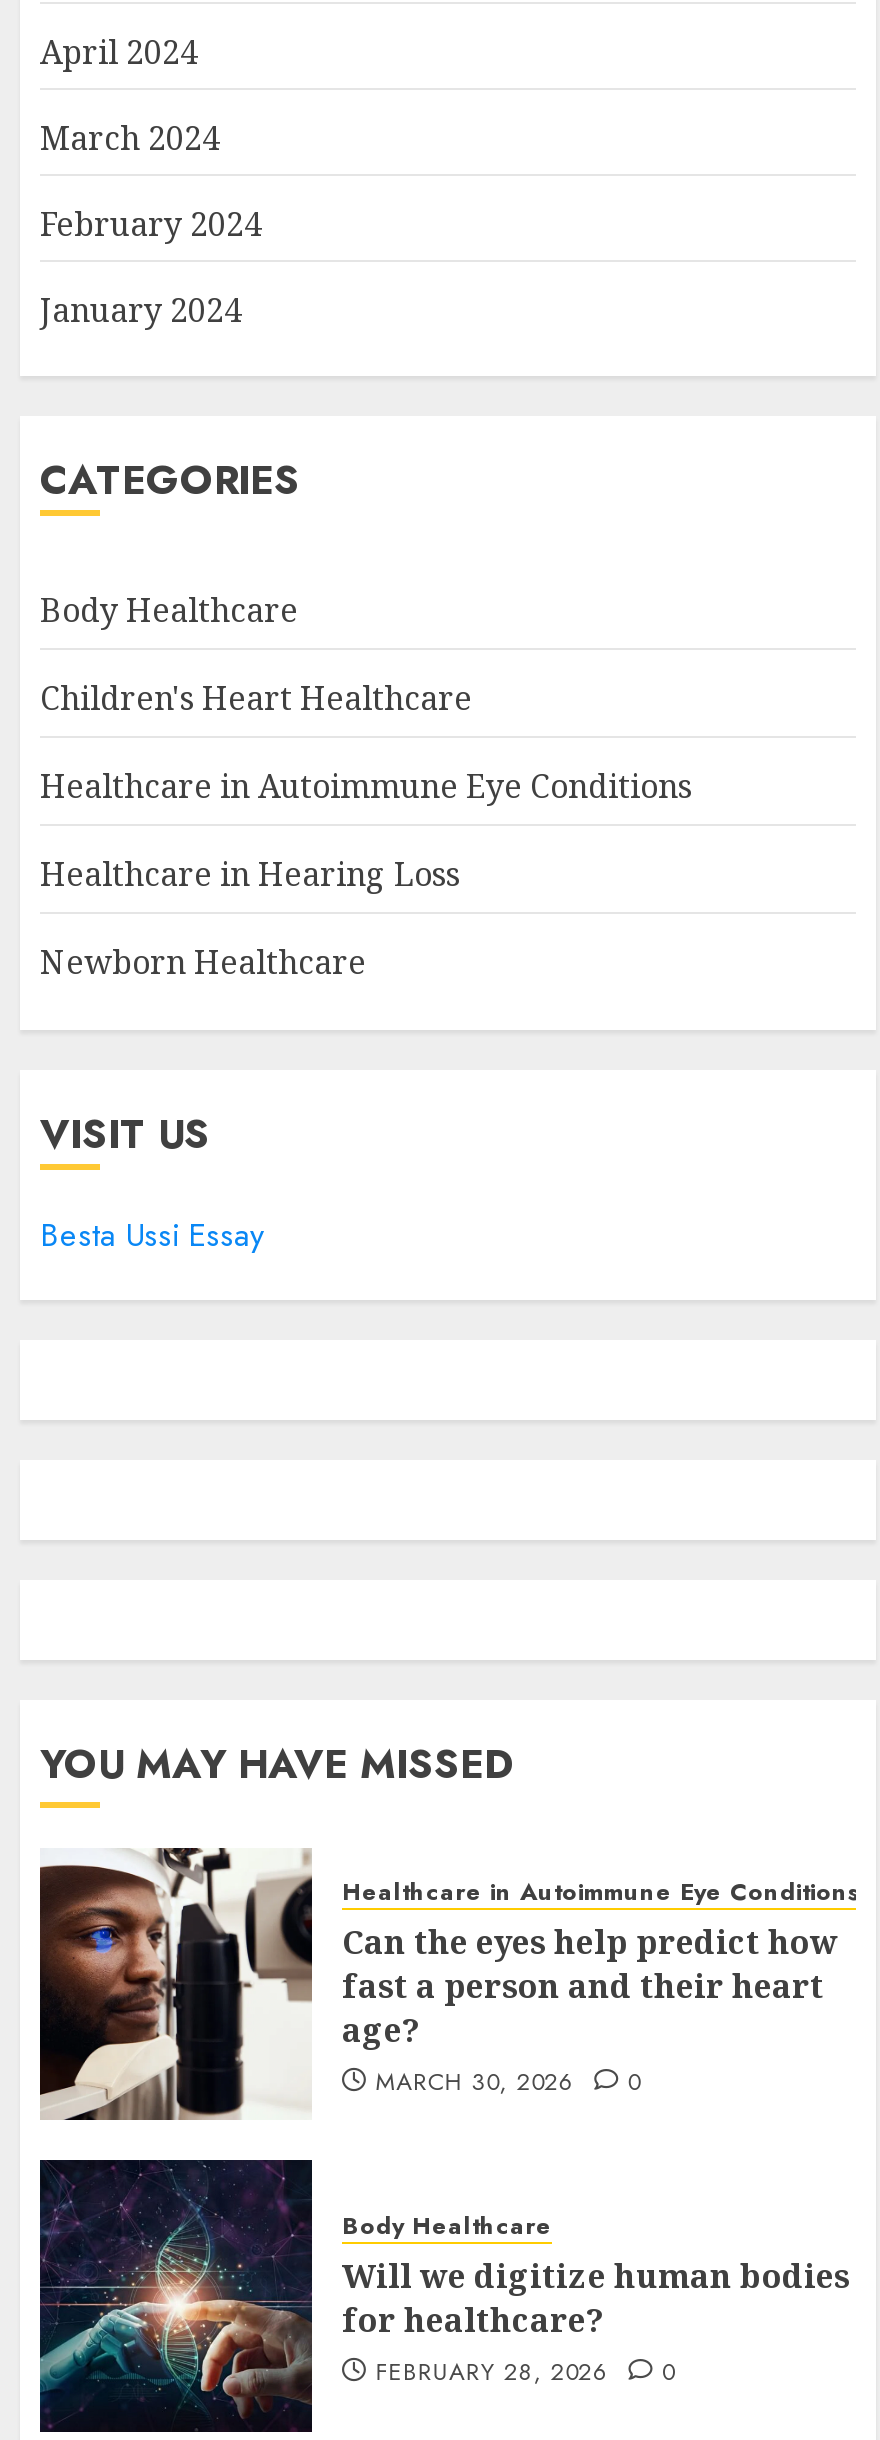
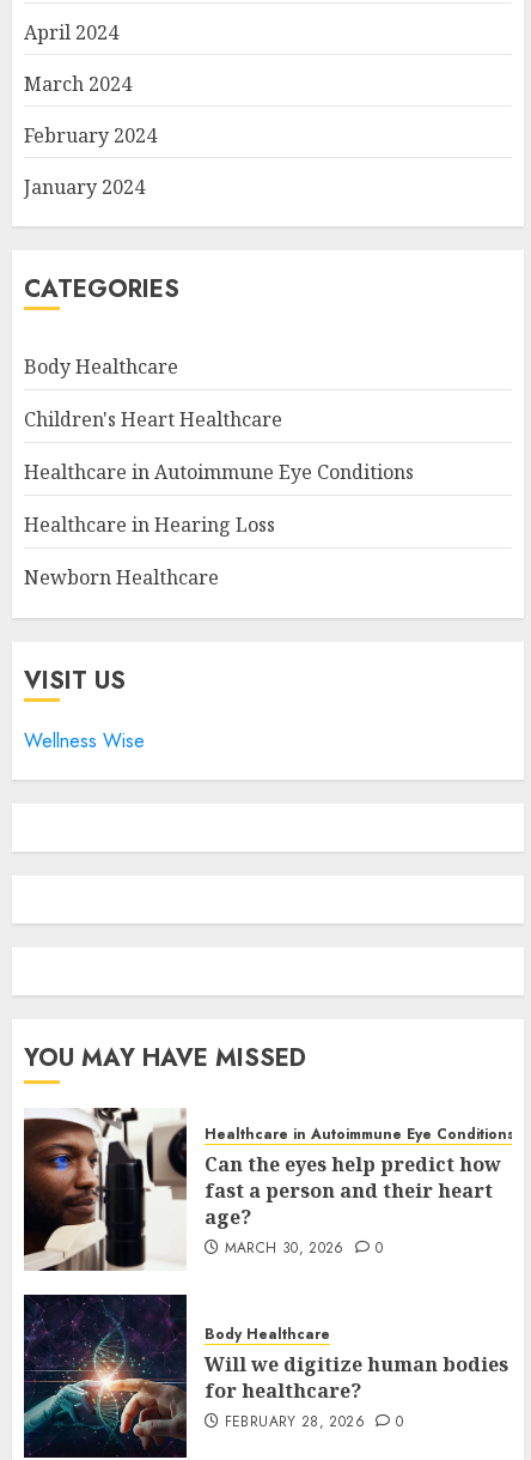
[40,1213,264,1259] Besta Ussi Essay -> [24,727,145,755] Wellness Wise

